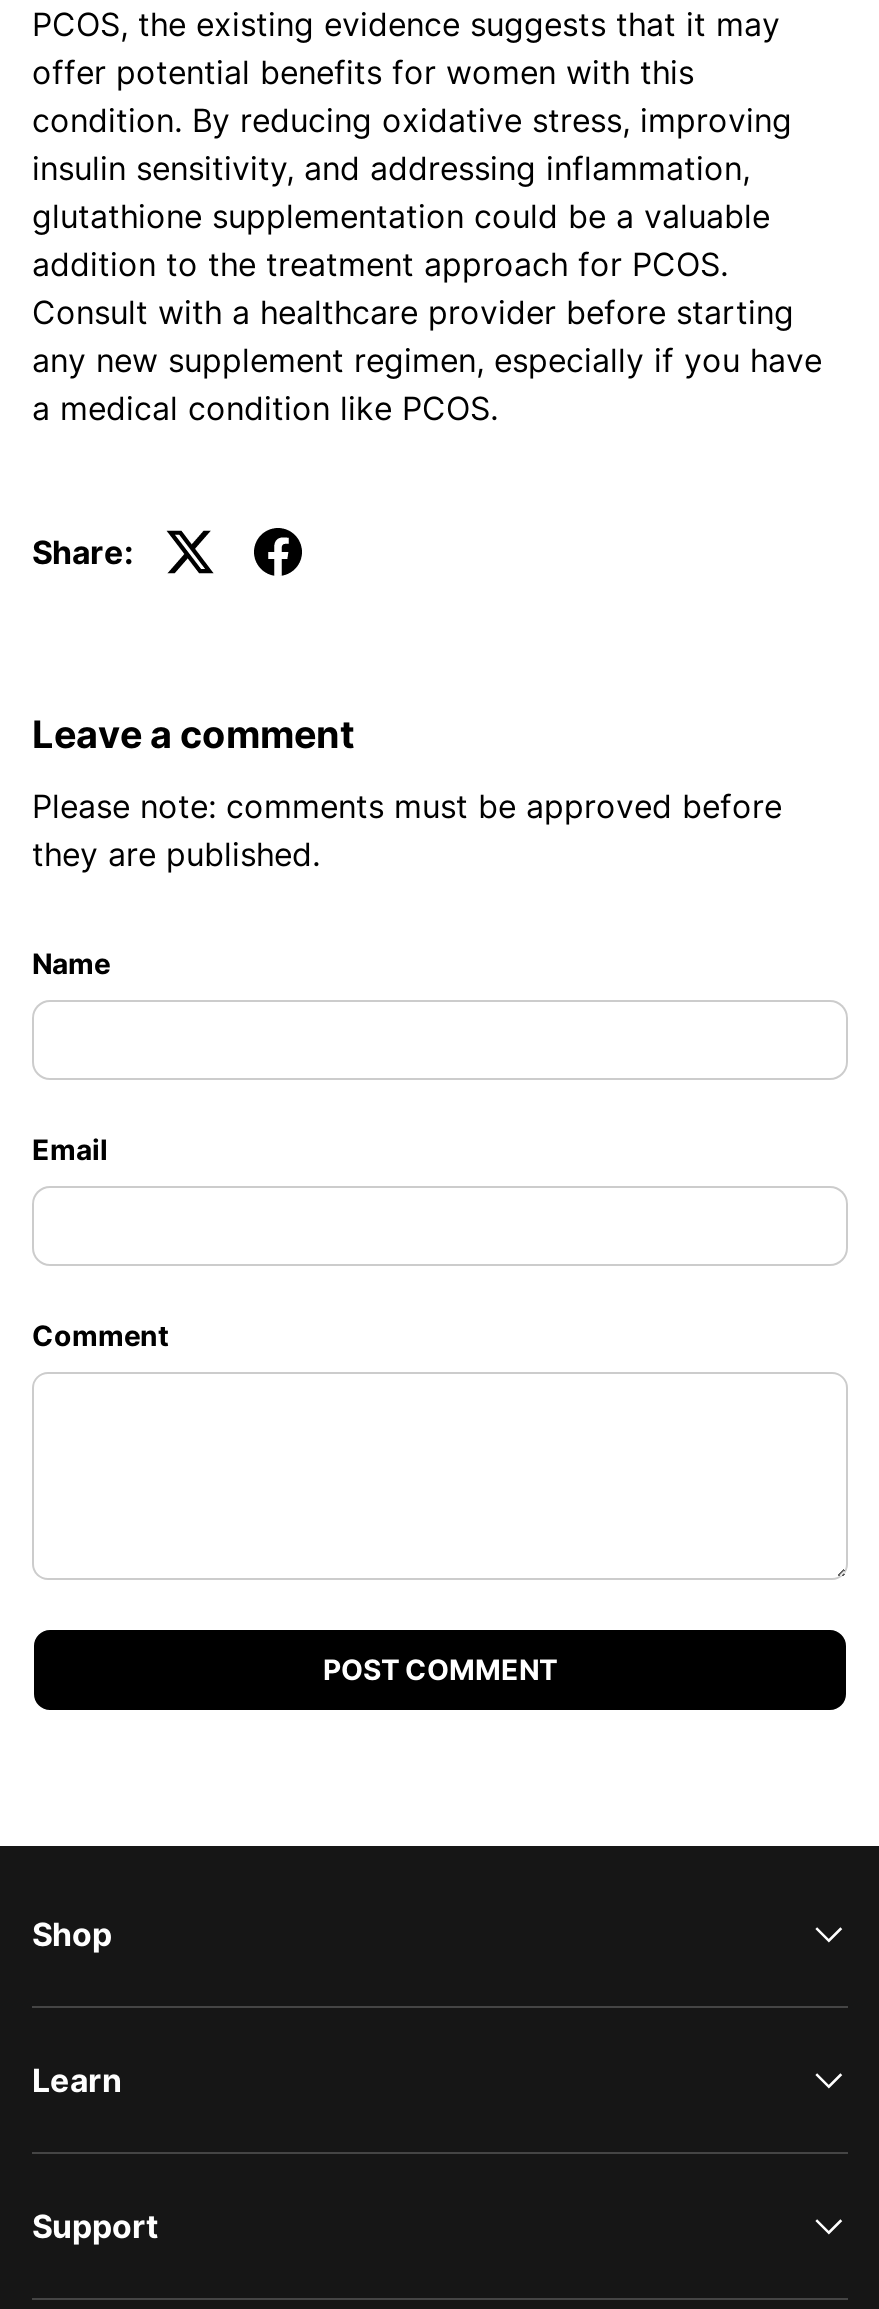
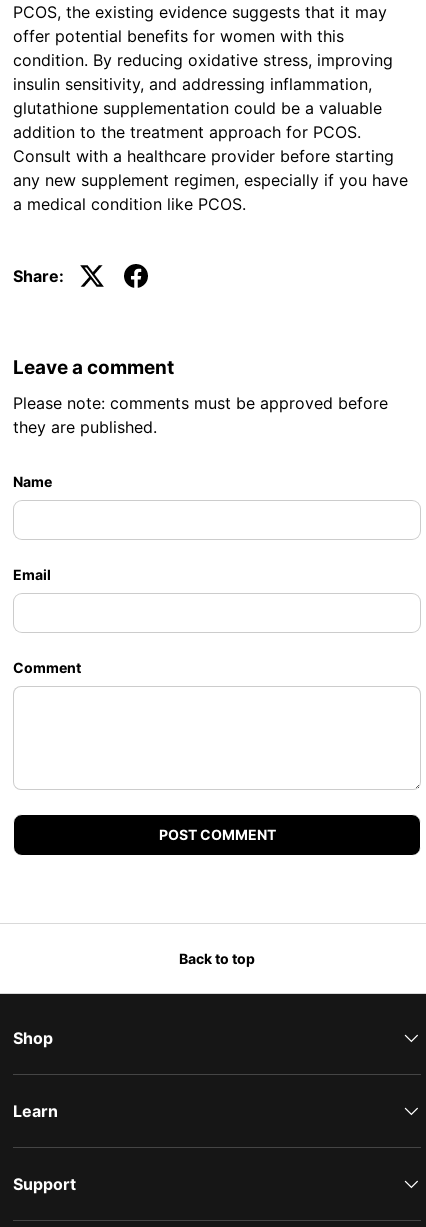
none -> [179,950,255,967] Back to top

